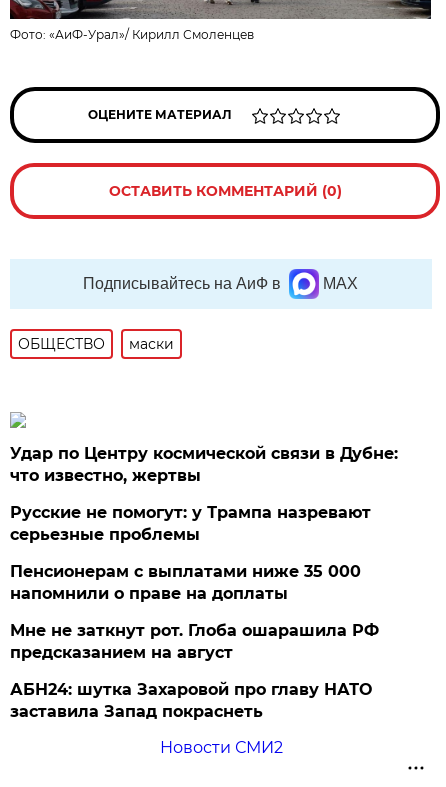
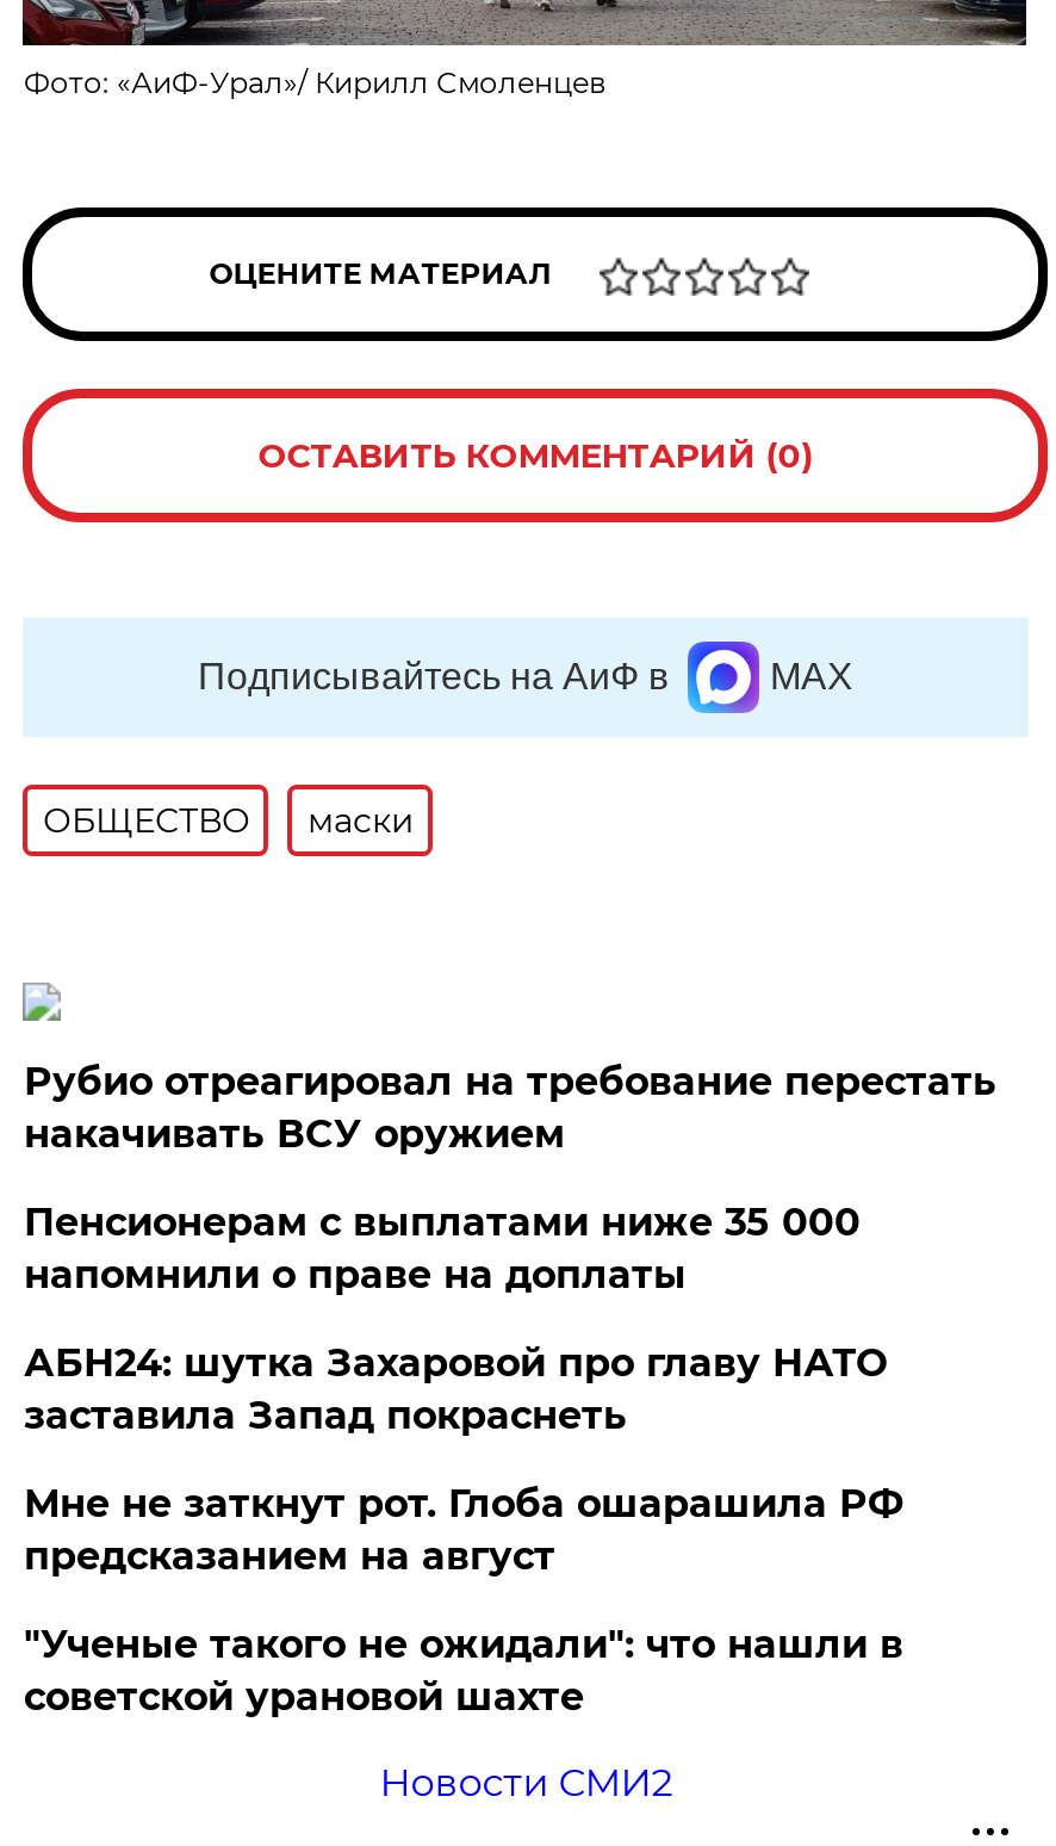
[10,444,398,544] Удар по Центру космической связи в Дубне: | что известно, жертвы | Русские не помогут: у Трампа назревают | серьезные проблемы -> [24,1059,996,1156] Рубио отреагировал на требование перестать | накачивать ВСУ оружием
moved [10,562,361,603] -> [24,1199,860,1297]: Пенсионерам с выплатами ниже 35 000 | напомнили о праве на доплаты
none -> [24,1622,903,1719] "Ученые такого не ожидали": что нашли в | советской урановой шахте
moved [10,680,372,721] -> [24,1340,887,1438]: АБН24: шутка Захаровой про главу НАТО | заставила Запад покраснеть

